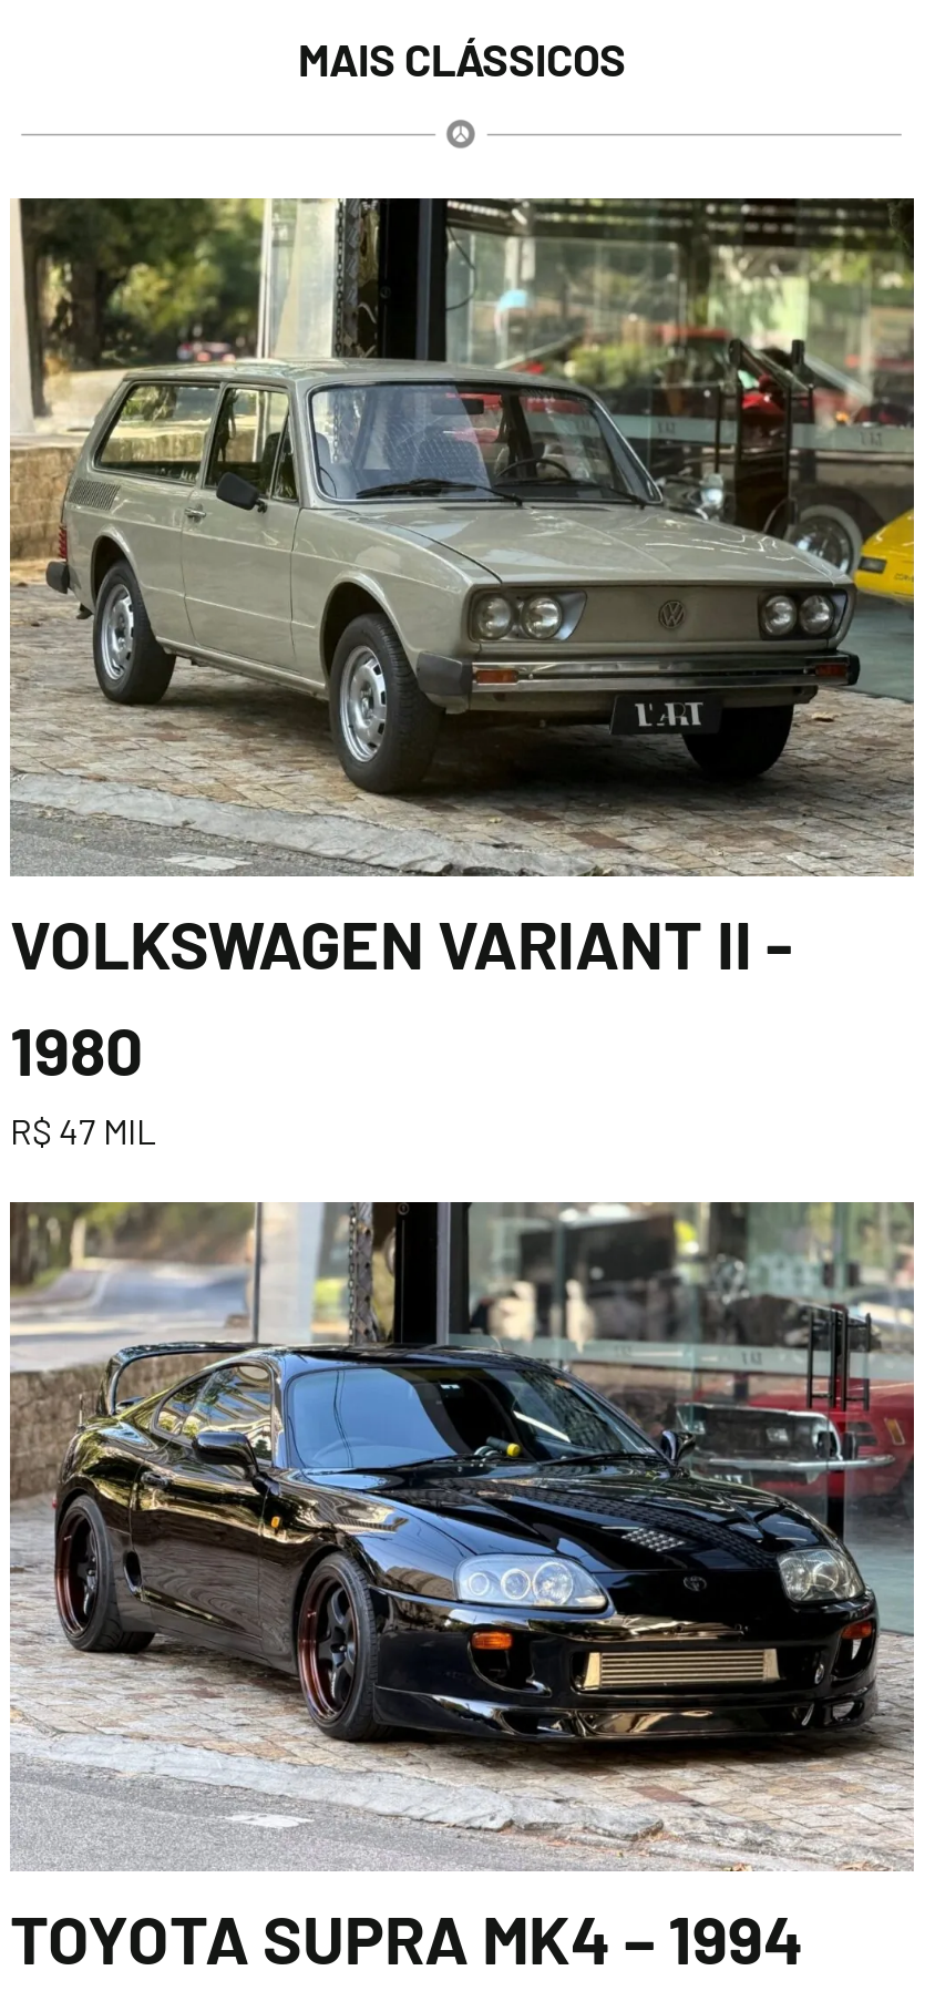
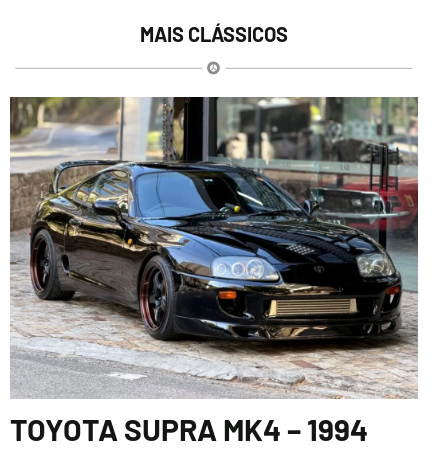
[10,196,916,1150] [image] | VOLKSWAGEN VARIANT II - | 1980 | R$ 47 MIL -> none

